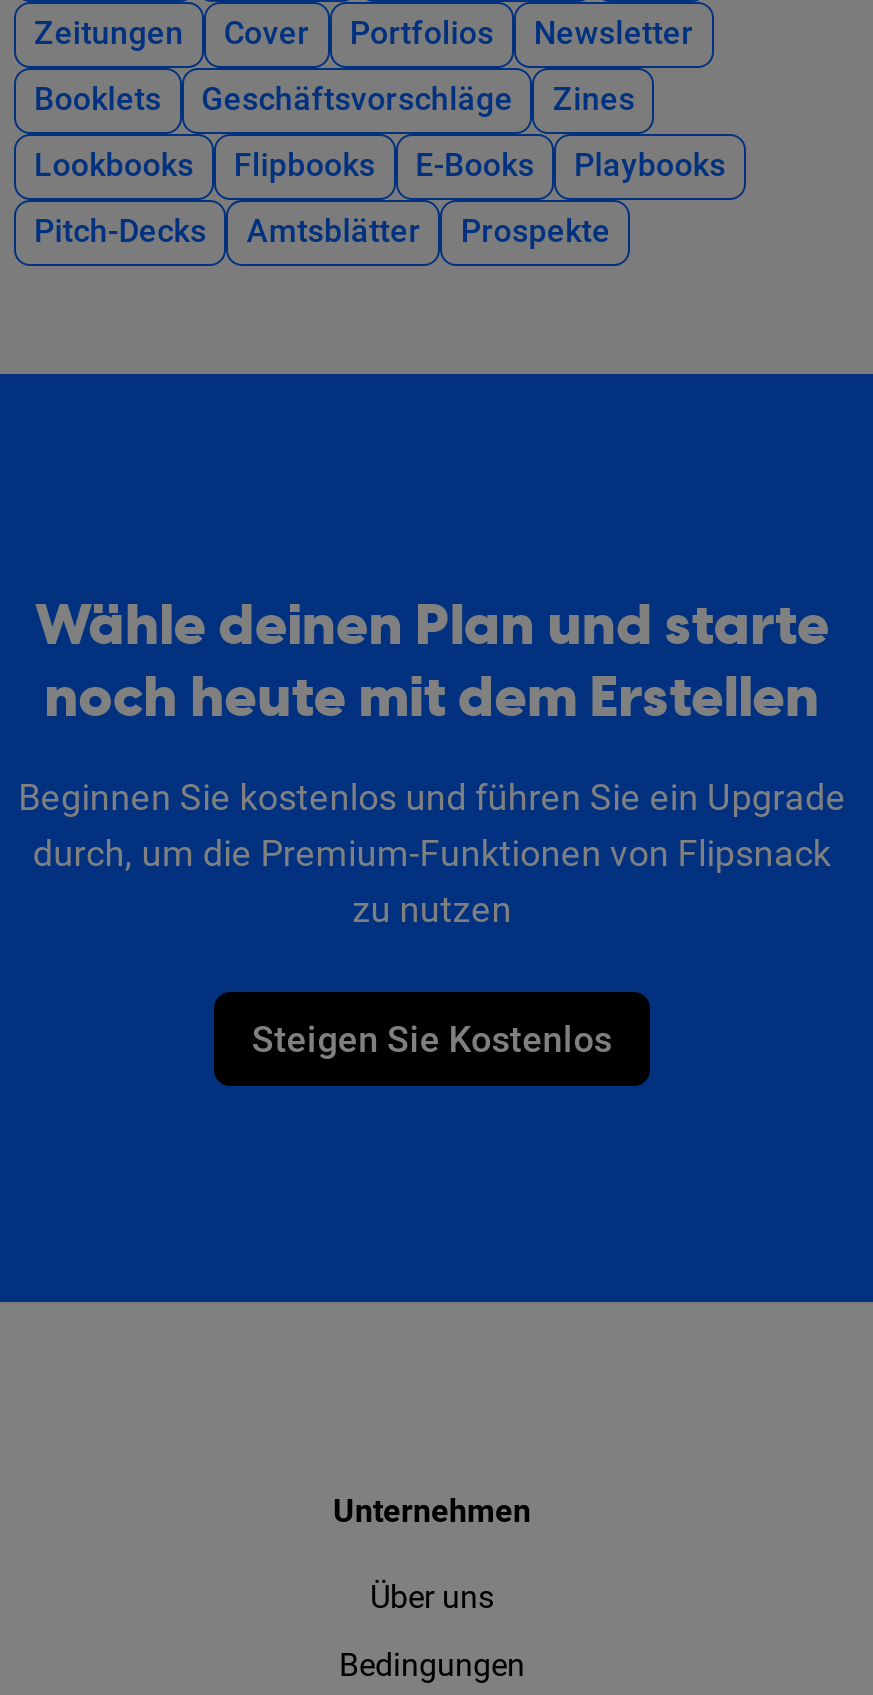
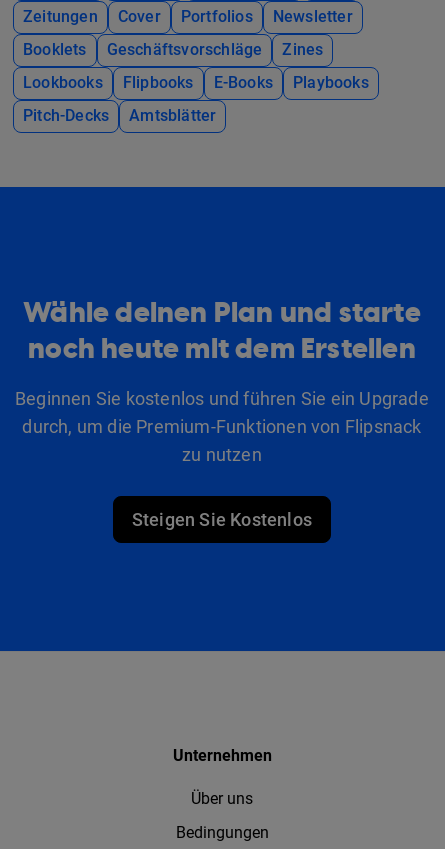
[461,213,610,251] Prospekte -> none

